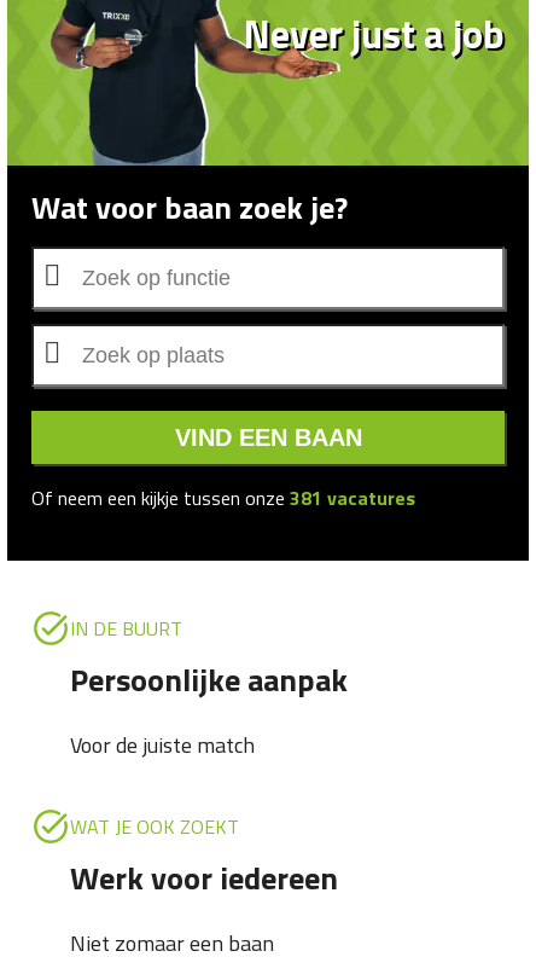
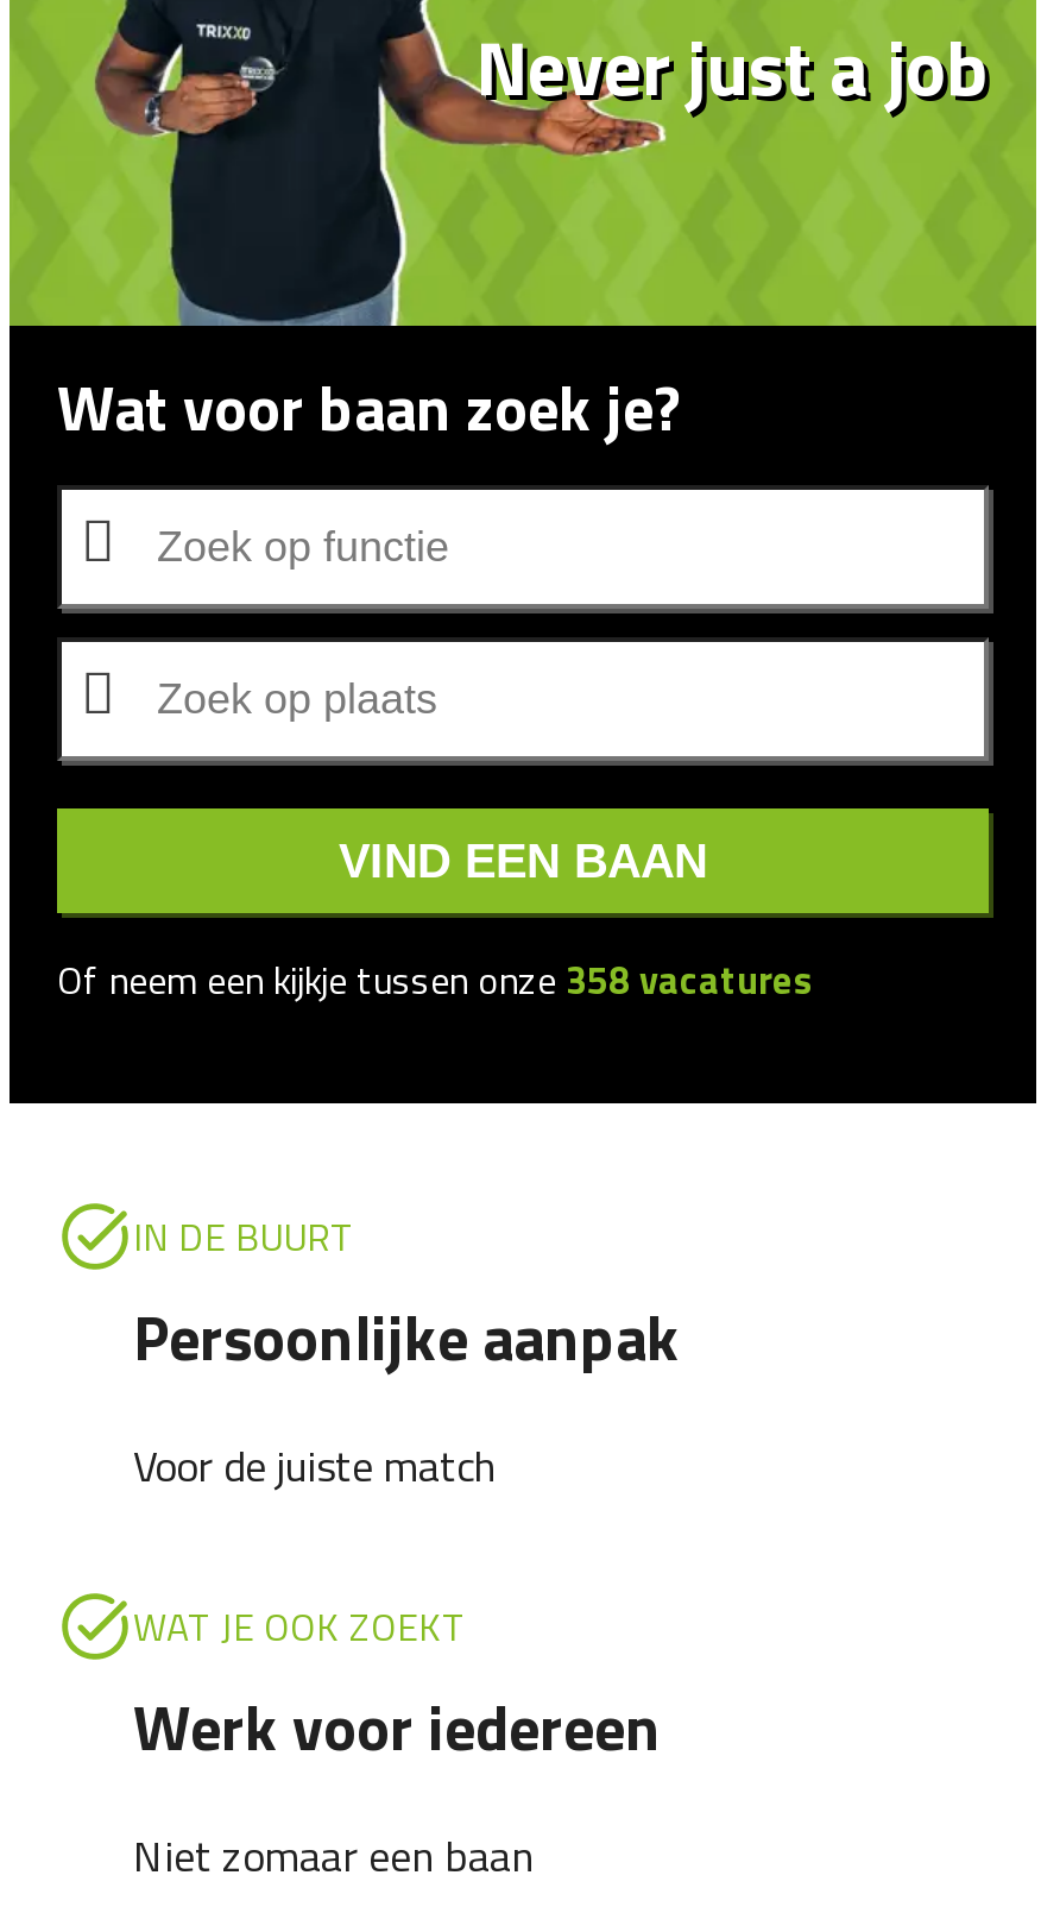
[31,484,415,513] Of neem een kijkje tussen onze 381 vacatures -> [57,952,813,1009] Of neem een kijkje tussen onze 358 vacatures

